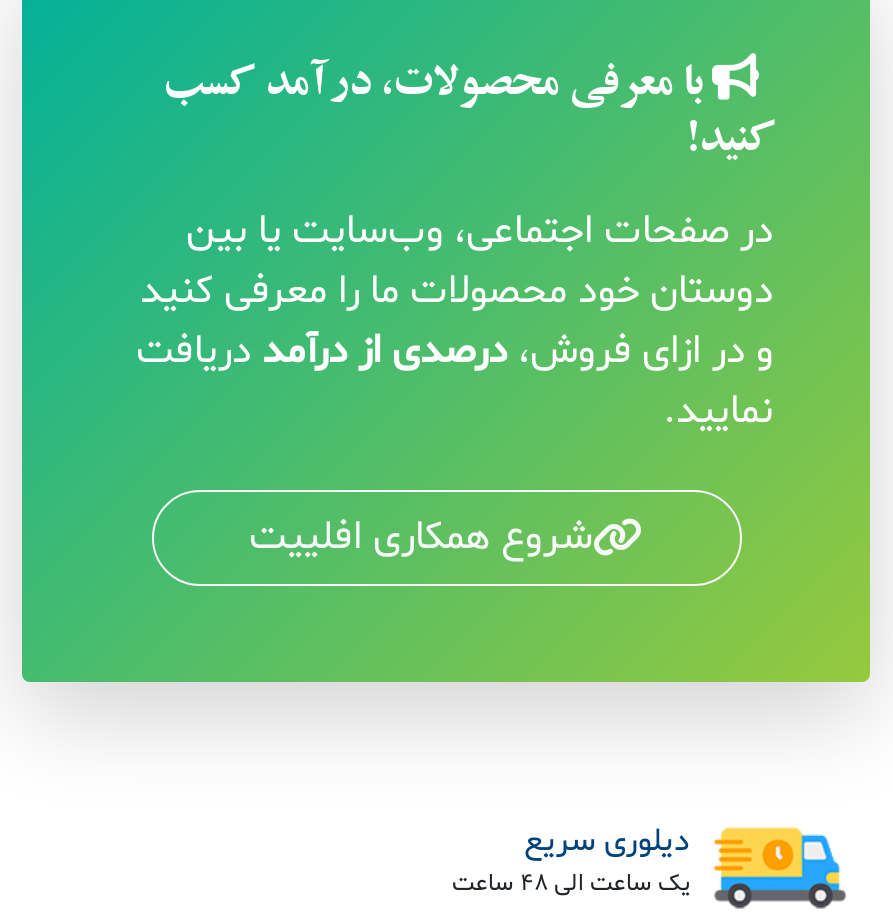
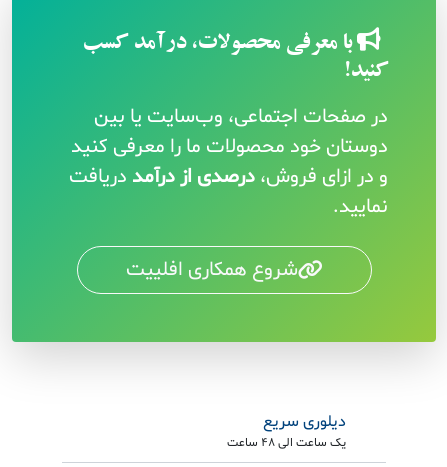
[712,826,848,910] [image] -> none

